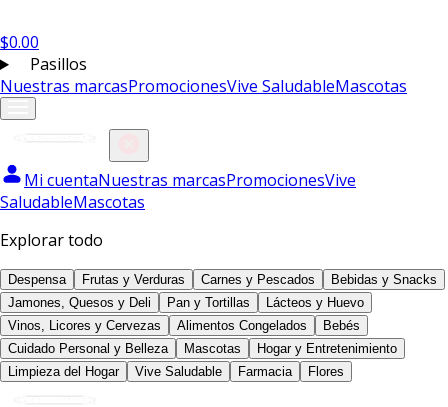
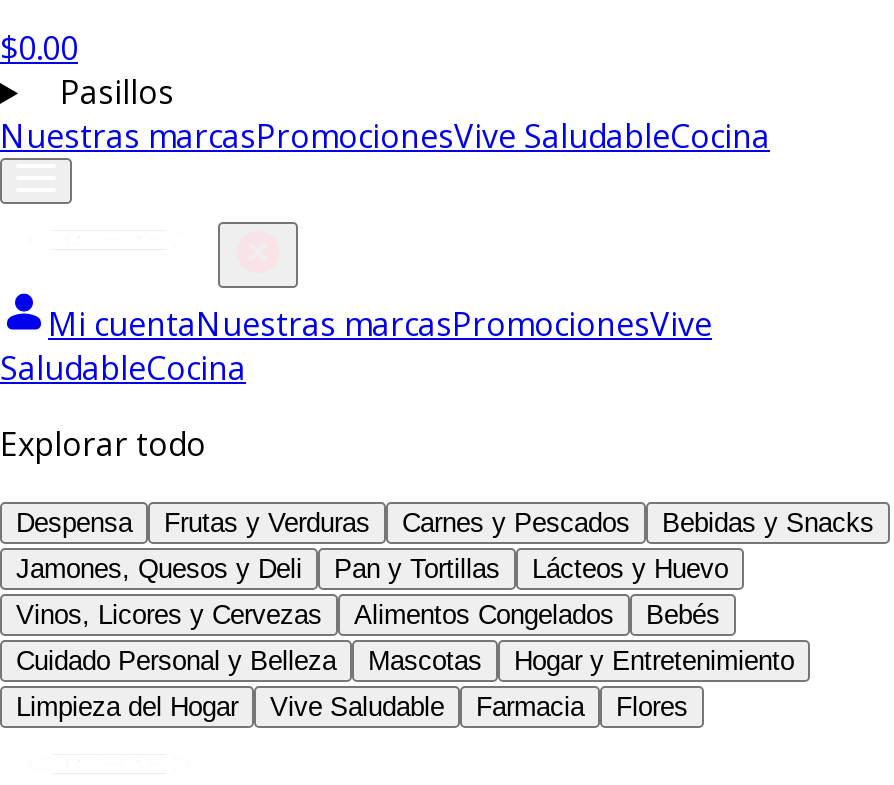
[0,75,407,97] Nuestras marcasPromocionesVive SaludableMascotas -> [0,114,770,158] Nuestras marcasPromocionesVive SaludableCocina
[0,191,145,213] SaludableMascotas -> [0,346,246,390] SaludableCocina

